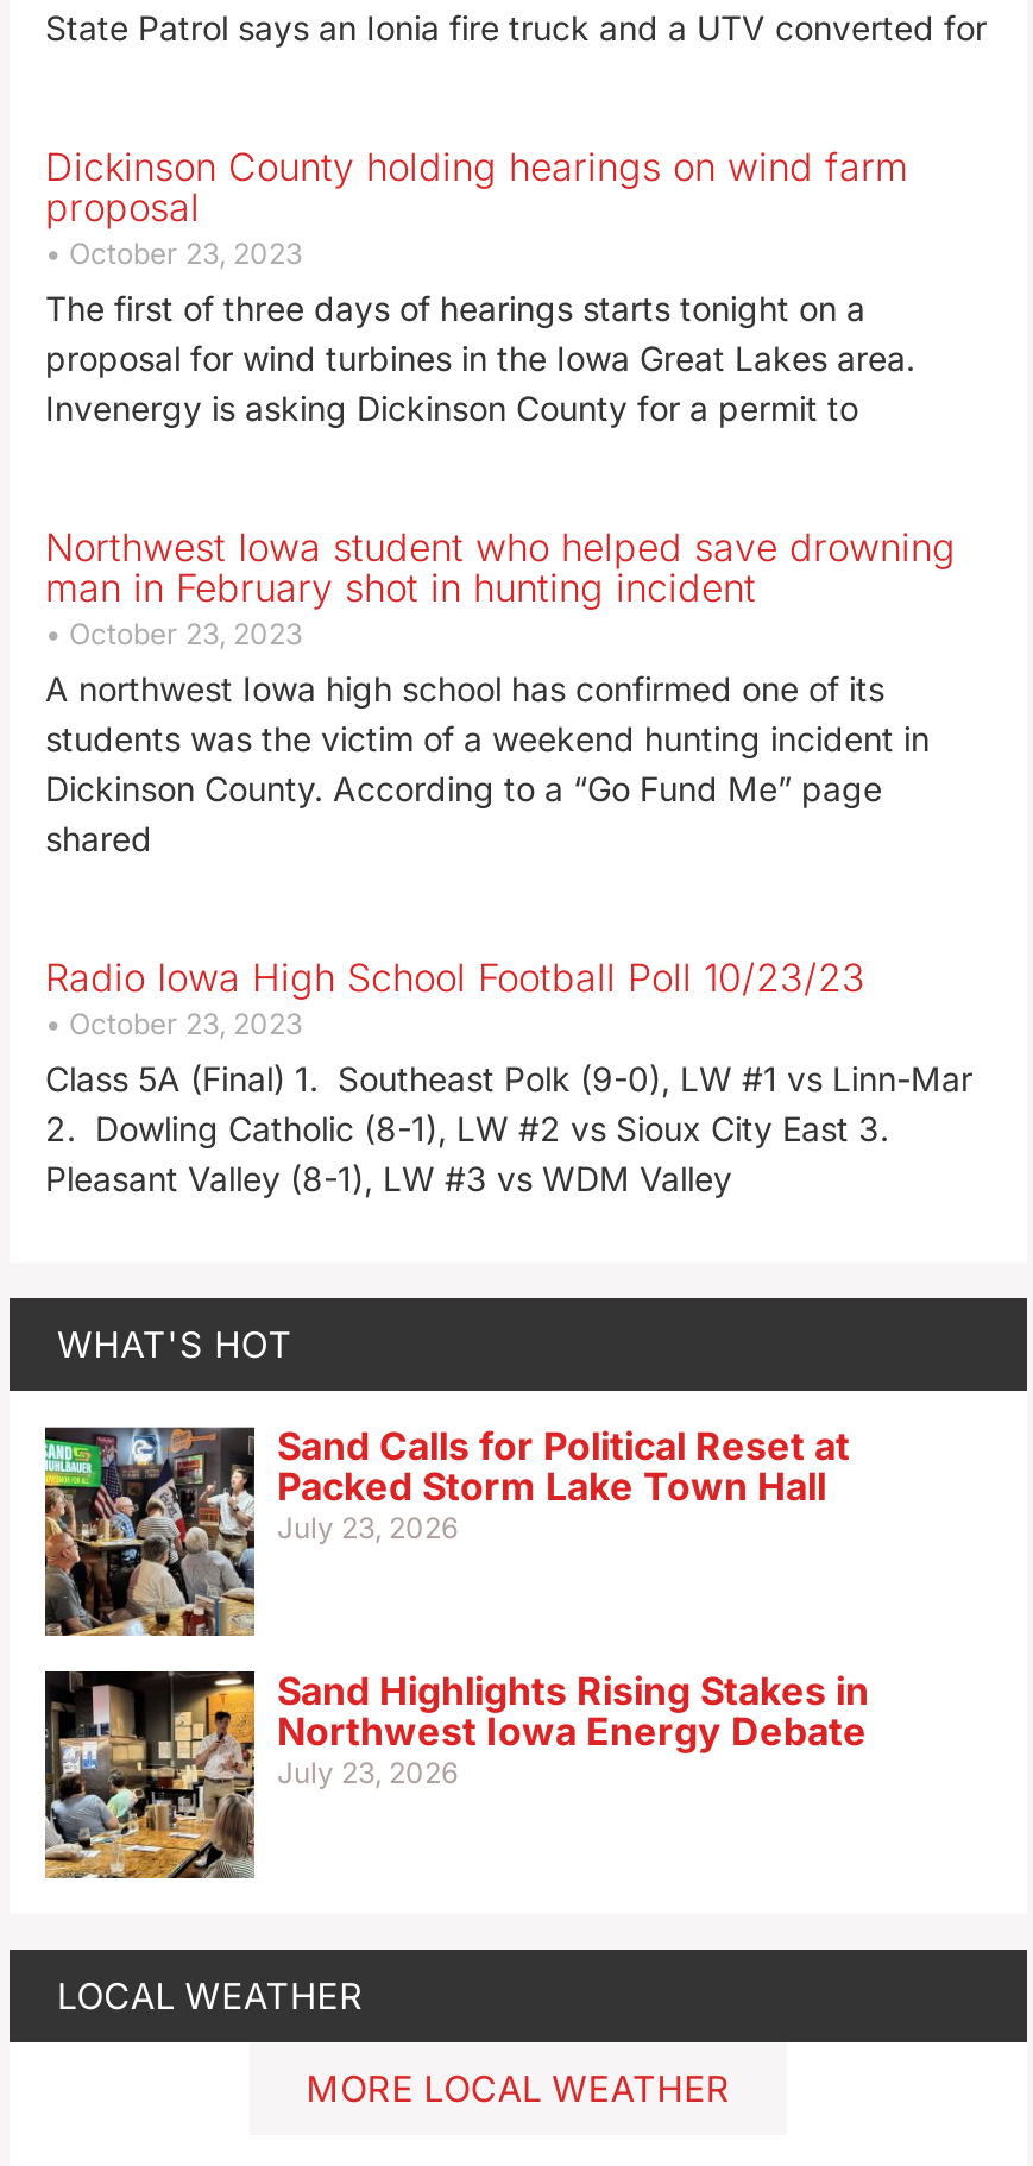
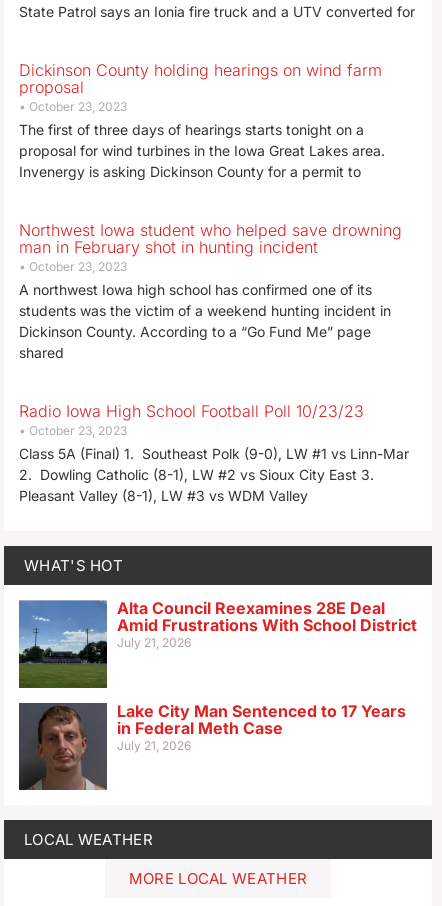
[43,1422,850,1638] [image] | Sand Calls for Political Reset at | Packed Storm Lake Town Hall | July 23, 2026 -> [18,598,416,689] [image] | Alta Council Reexamines 28E Deal | Amid Frustrations With School District | July 21, 2026
[43,1666,869,1881] [image] | Sand Highlights Rising Stakes in | Northwest Iowa Energy Debate | July 23, 2026 -> [18,700,405,791] [image] | Lake City Man Sentenced to 17 Years | in Federal Meth Case | July 21, 2026

